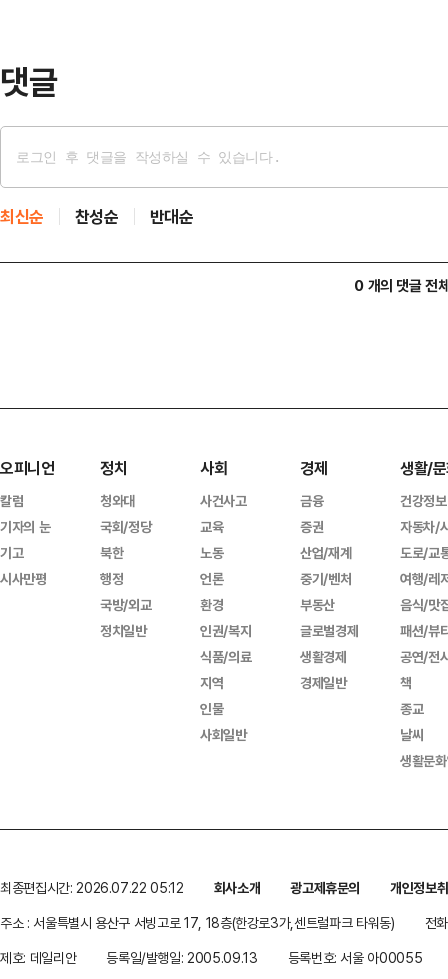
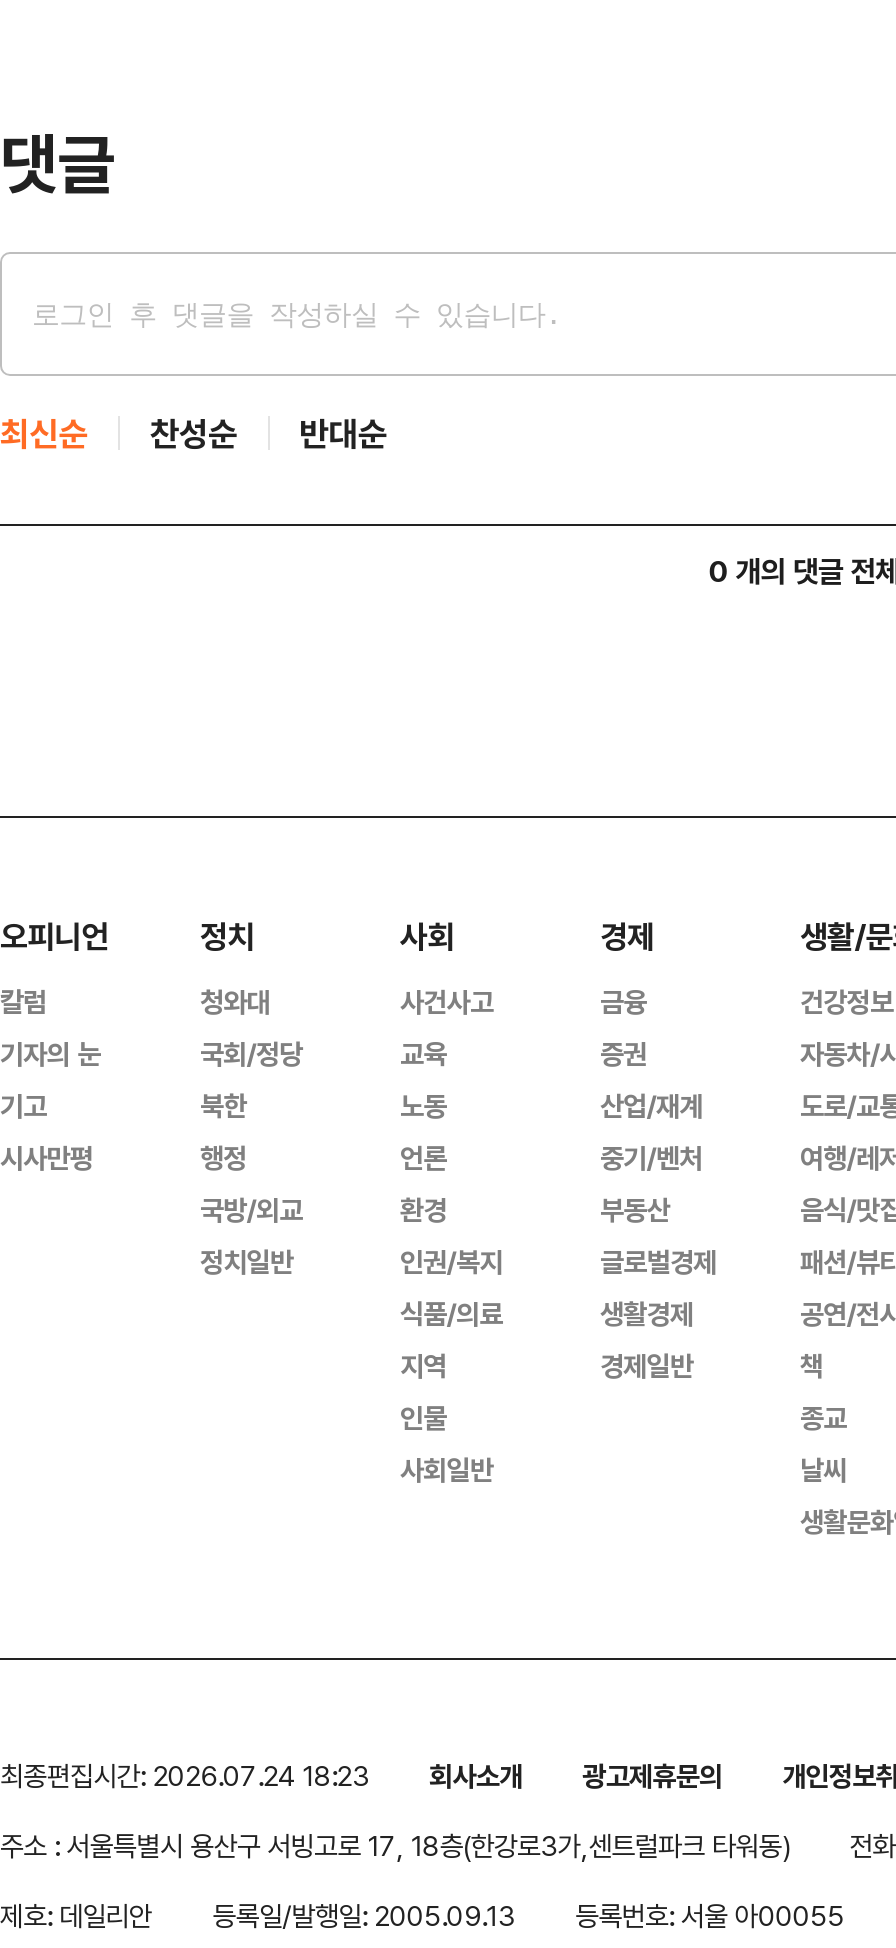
[0,878,184,897] 최종편집시간: 2026.07.22 05:12 -> [0,1756,369,1794] 최종편집시간: 2026.07.24 18:23

